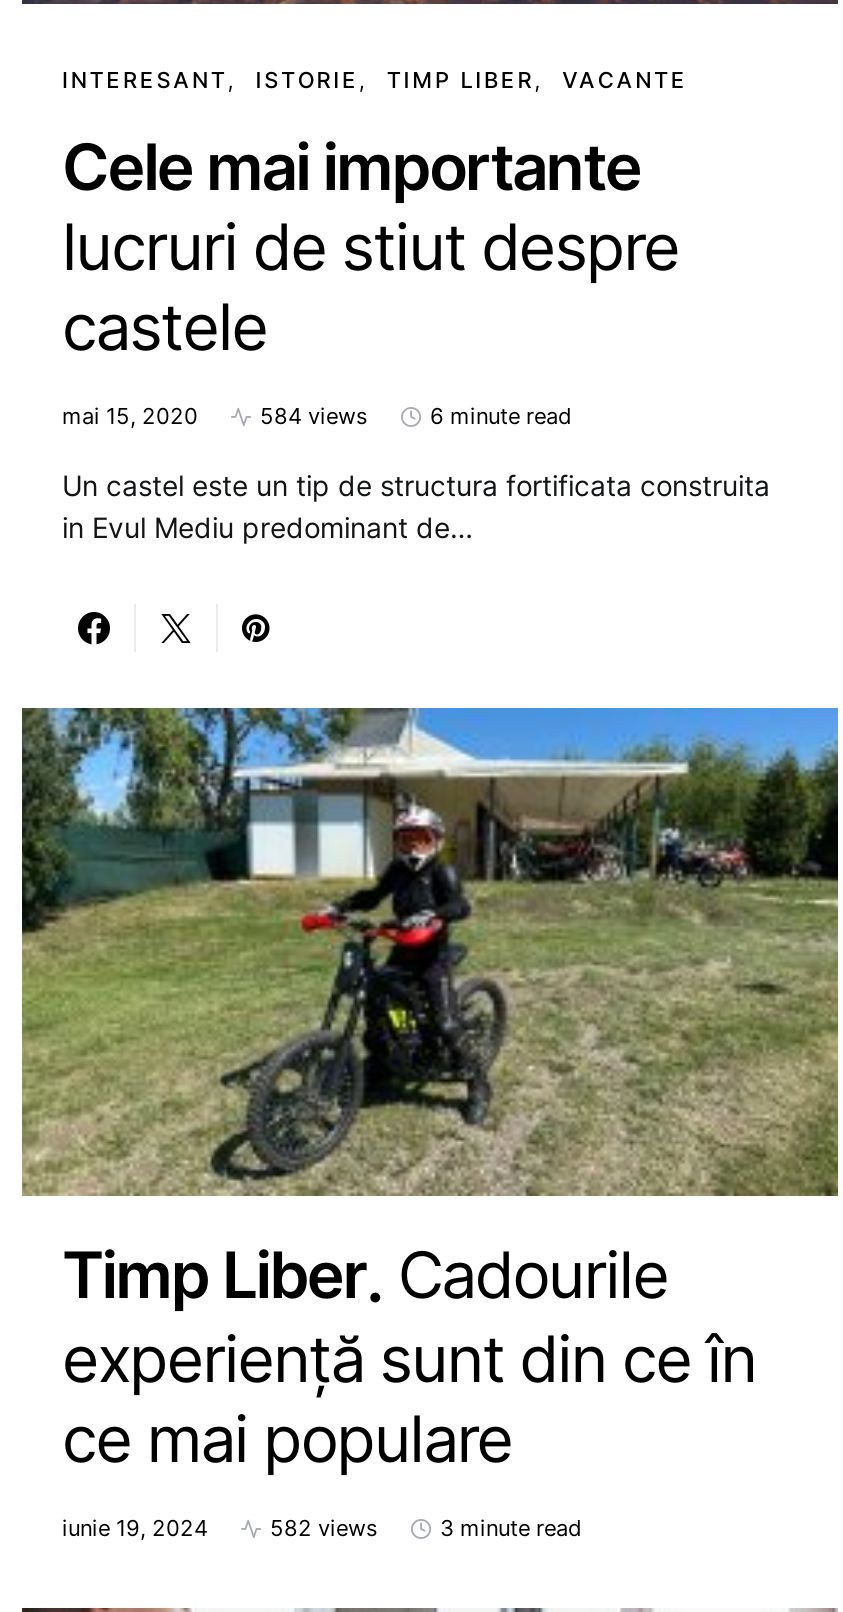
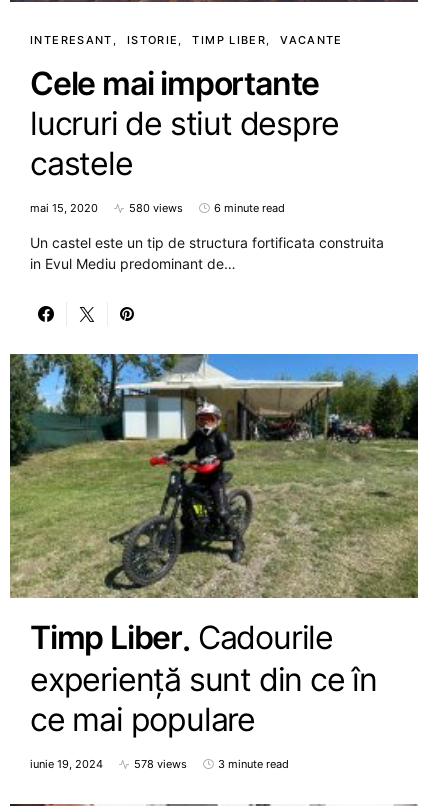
[260,402,368,430] 584 views -> [129,201,183,215] 580 views
[270,1515,378,1543] 582 views -> [134,757,187,771] 578 views

